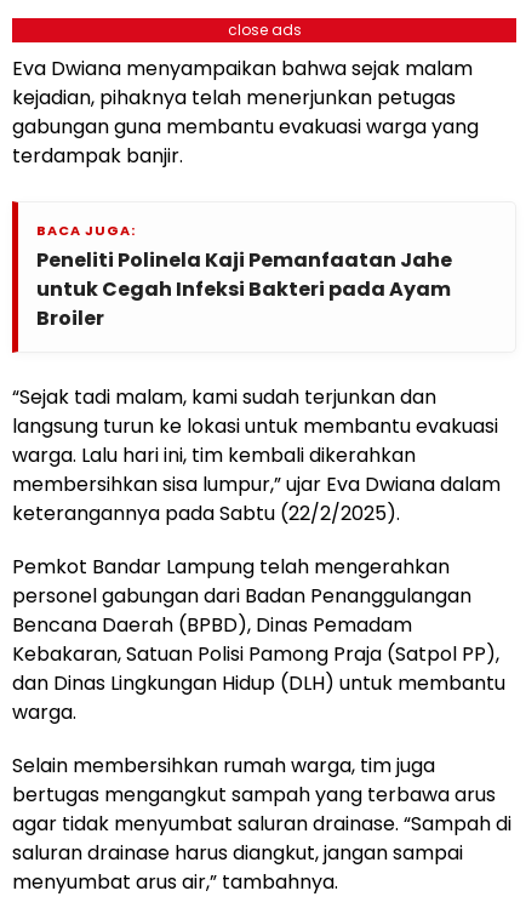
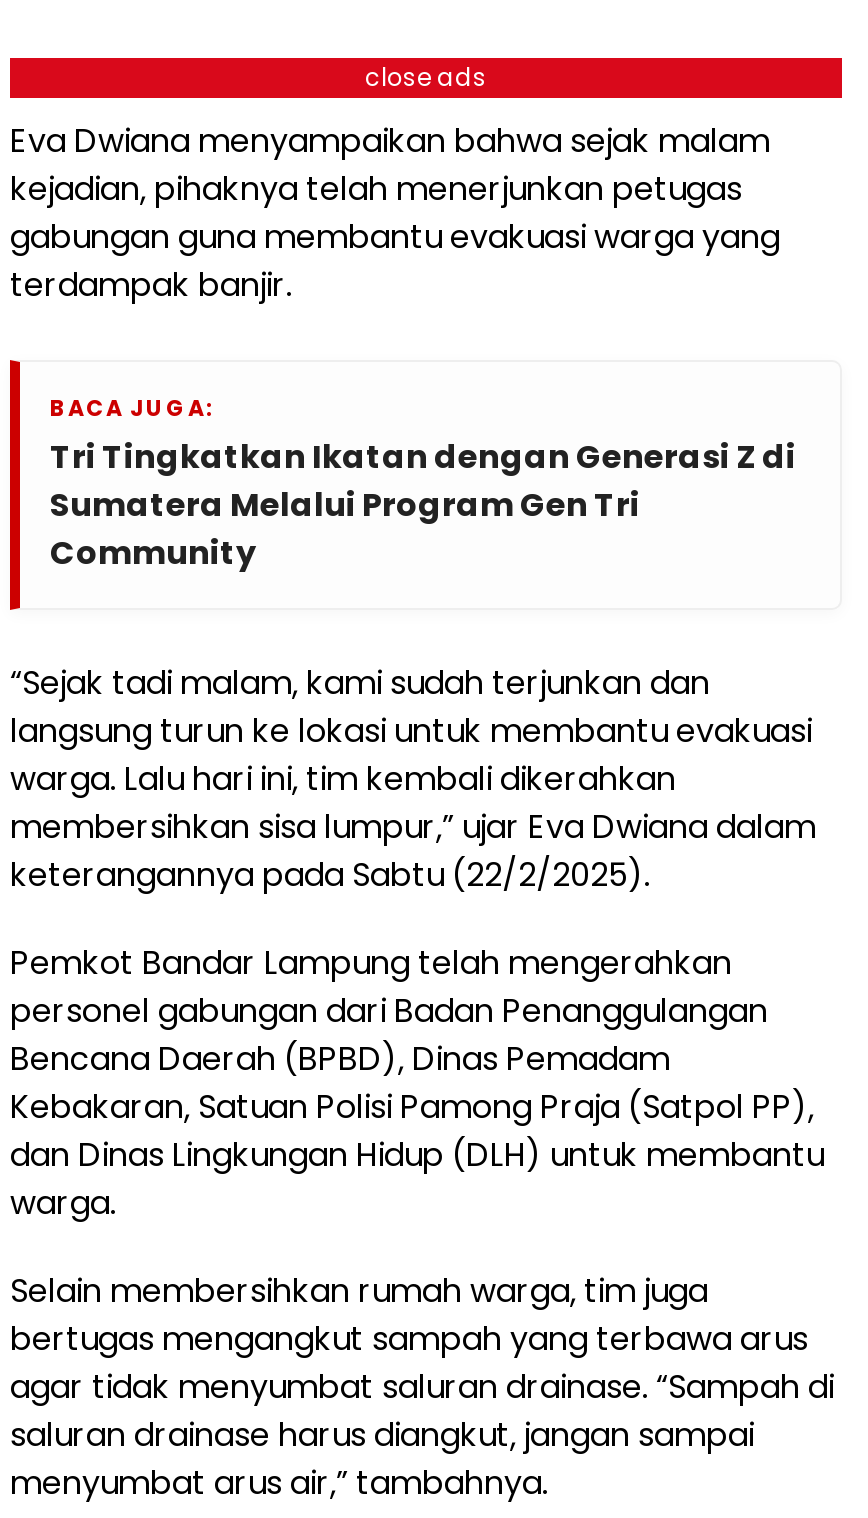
[36,246,452,332] Peneliti Polinela Kaji Pemanfaatan Jahe | untuk Cegah Infeksi Bakteri pada Ayam | Broiler -> [50,433,796,575] Tri Tingkatkan Ikatan dengan Generasi Z di | Sumatera Melalui Program Gen Tri | Community

